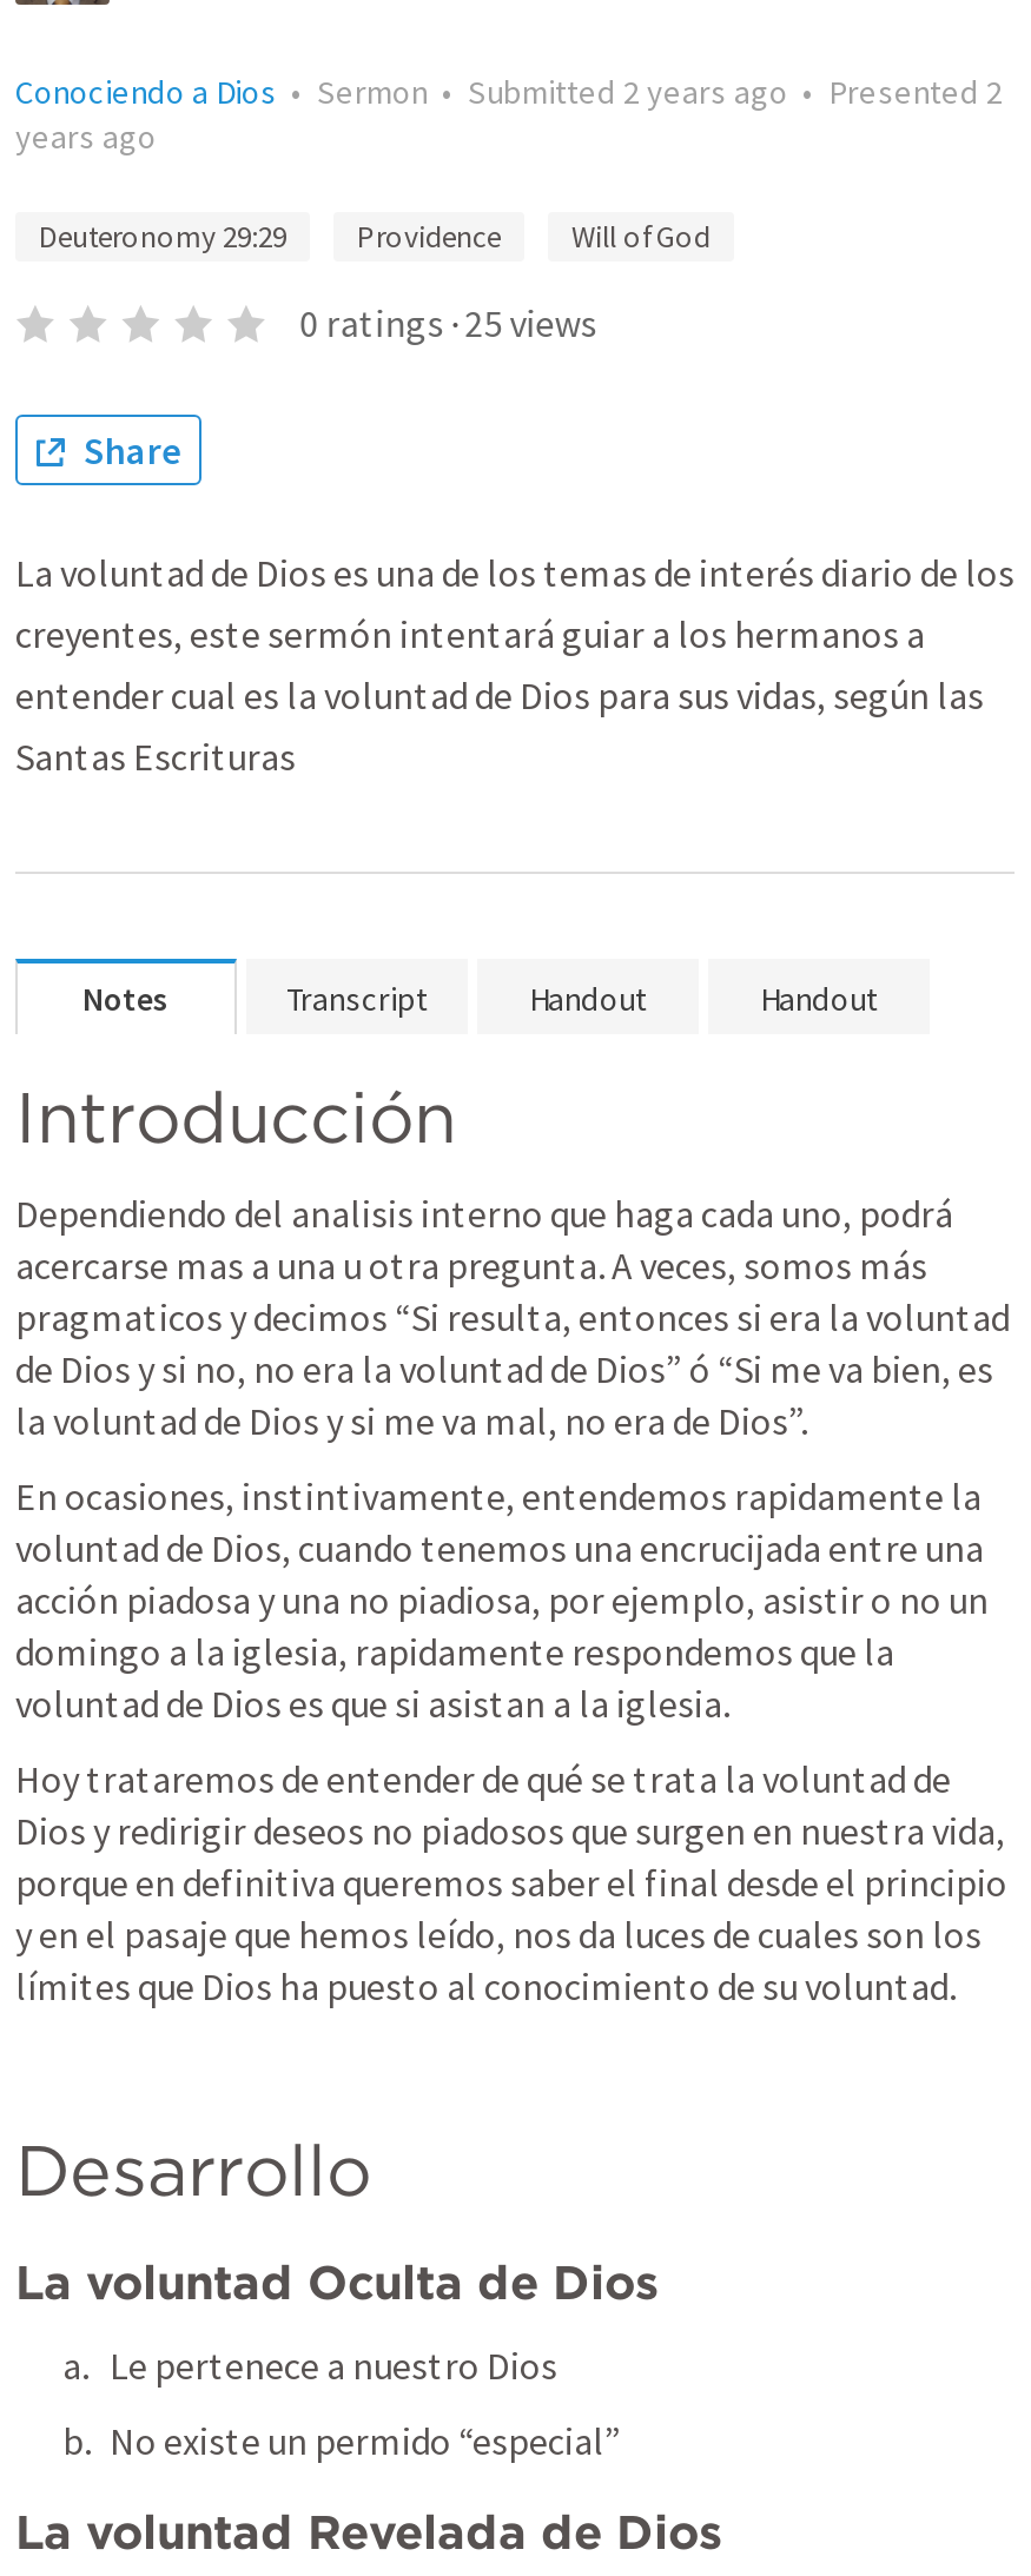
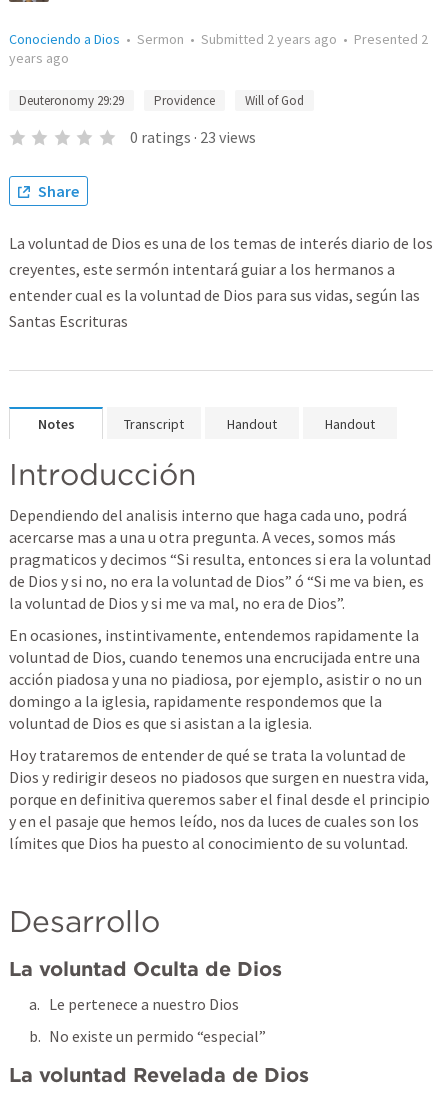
[300,299,597,346] 0 ratings · 25 views -> [130,127,256,147] 0 ratings · 23 views

